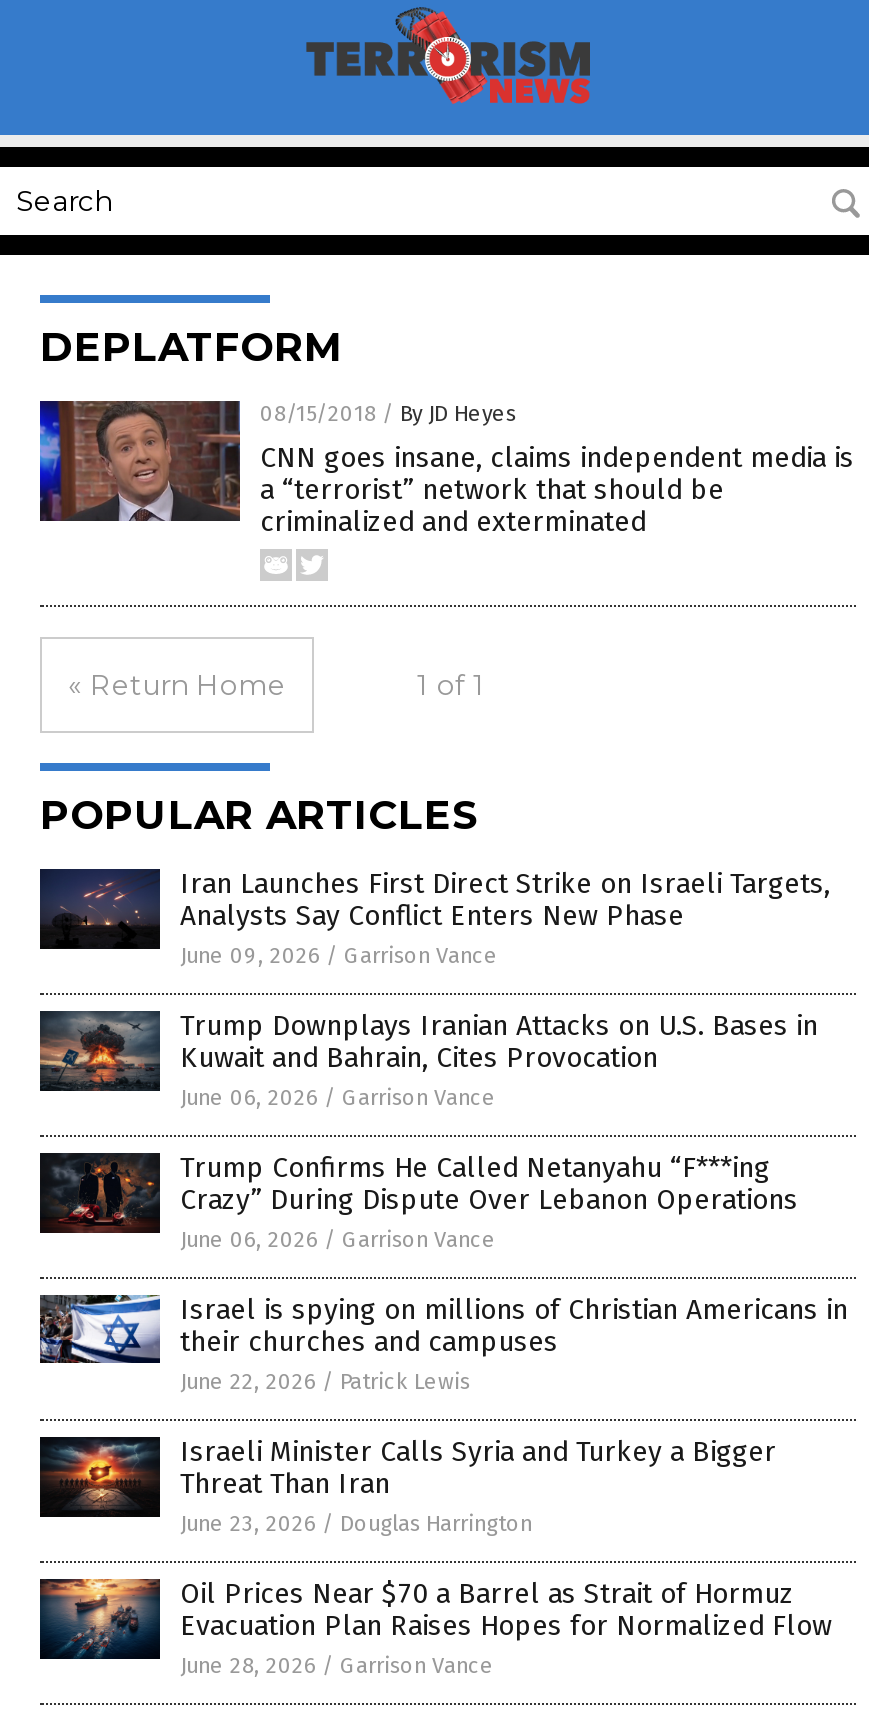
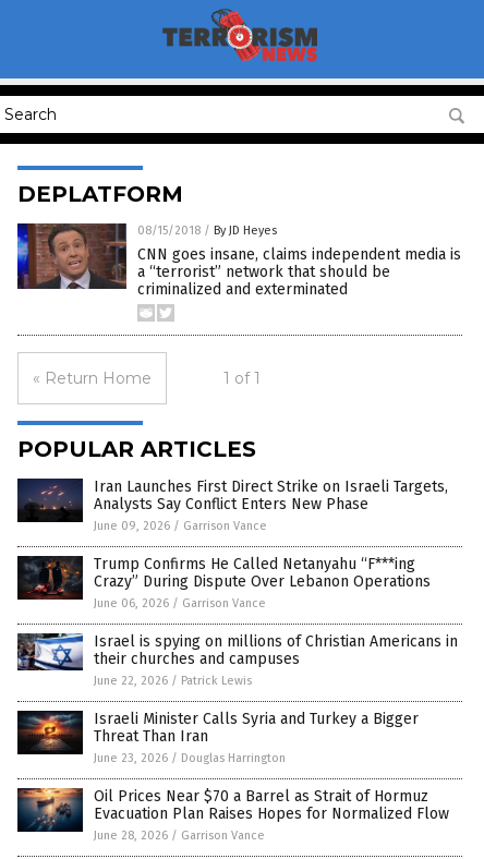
[38,1009,818,1111] [image] | Trump Downplays Iranian Attacks on U.S. Bases in | Kuwait and Bahrain, Cites Provocation | June 06, 2026 / Garrison Vance -> none

